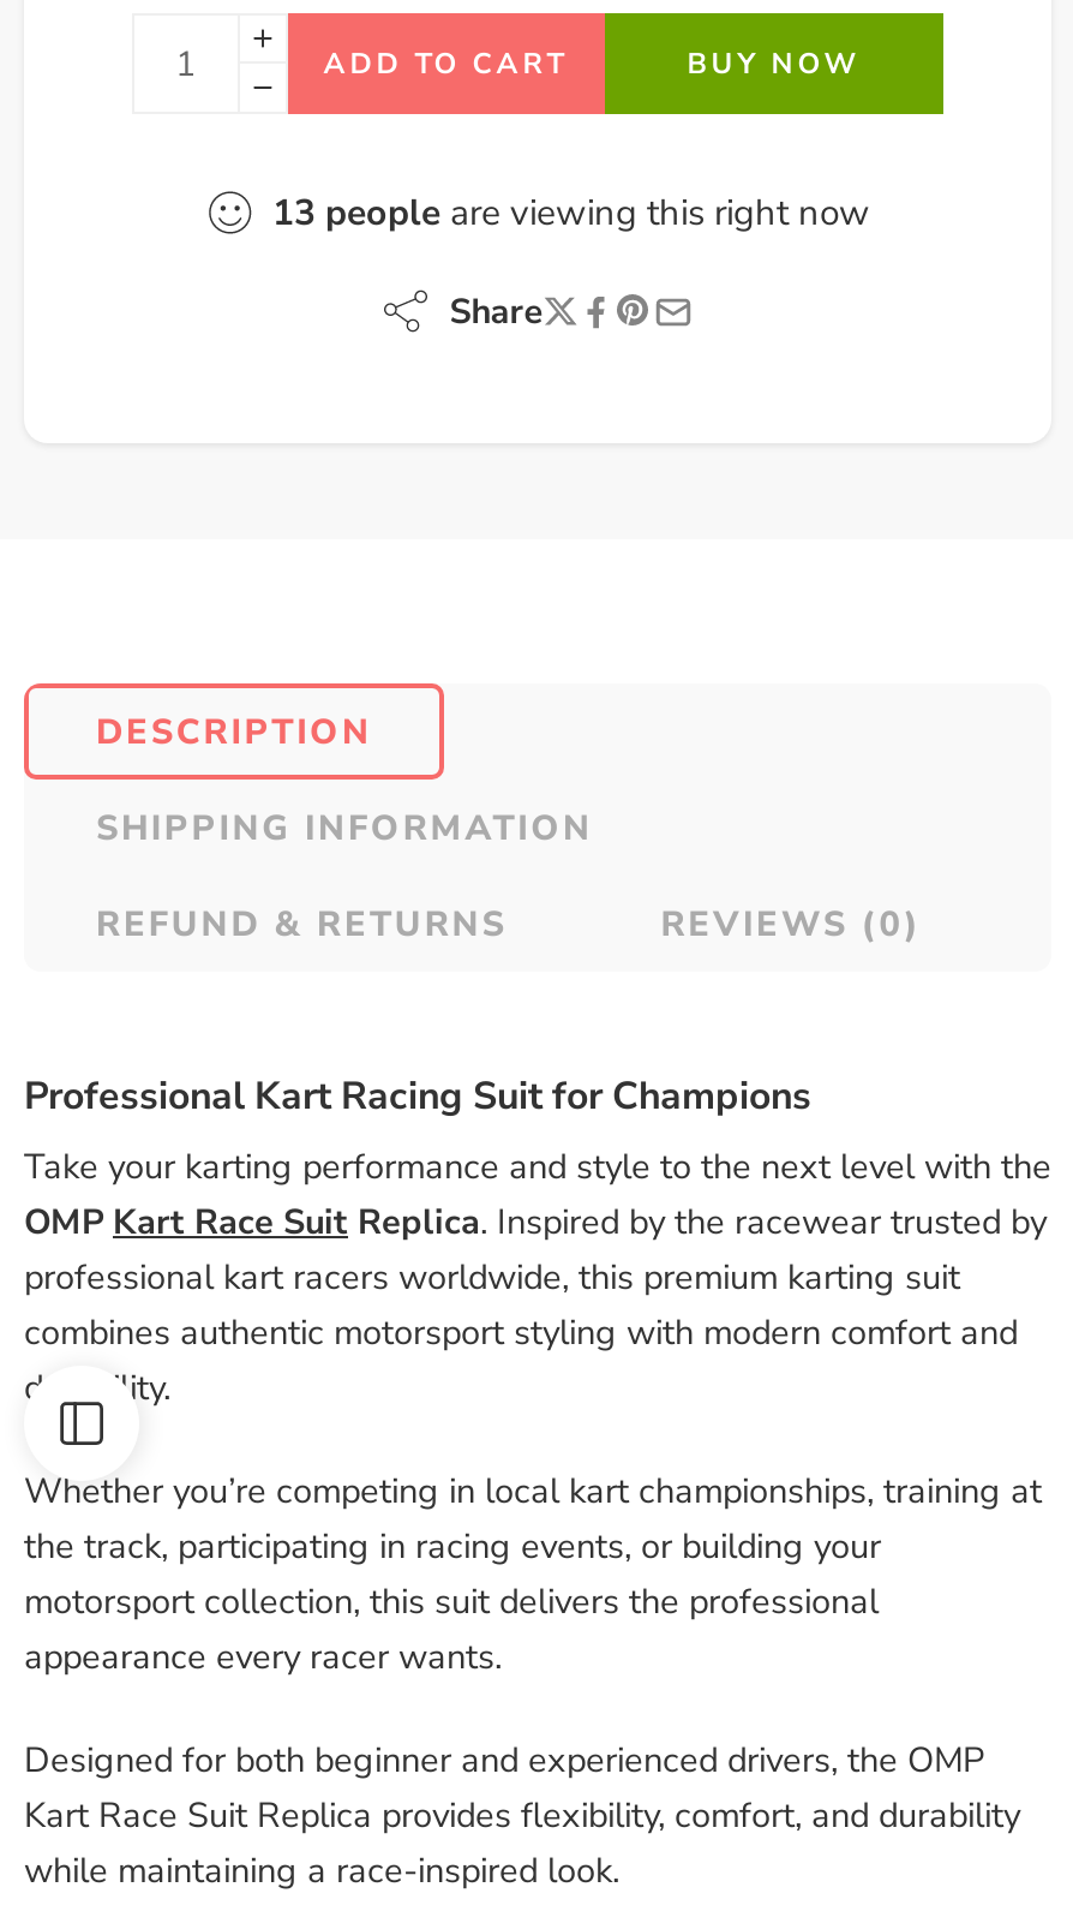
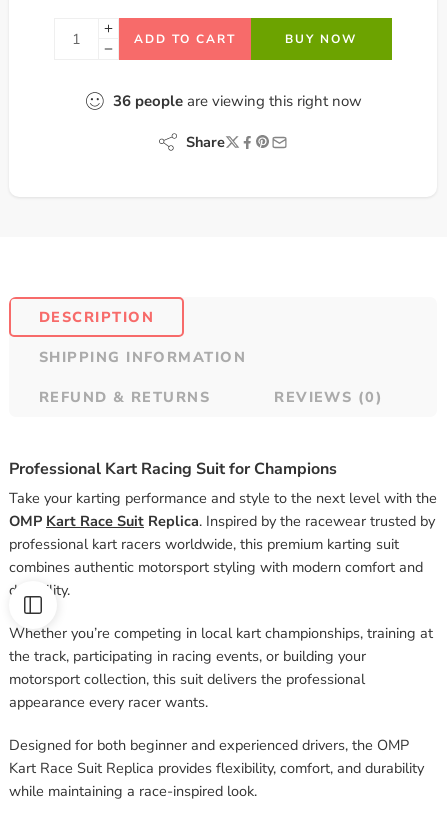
[272,189,870,237] 13 people are viewing this right now -> [112,91,361,111] 36 people are viewing this right now

